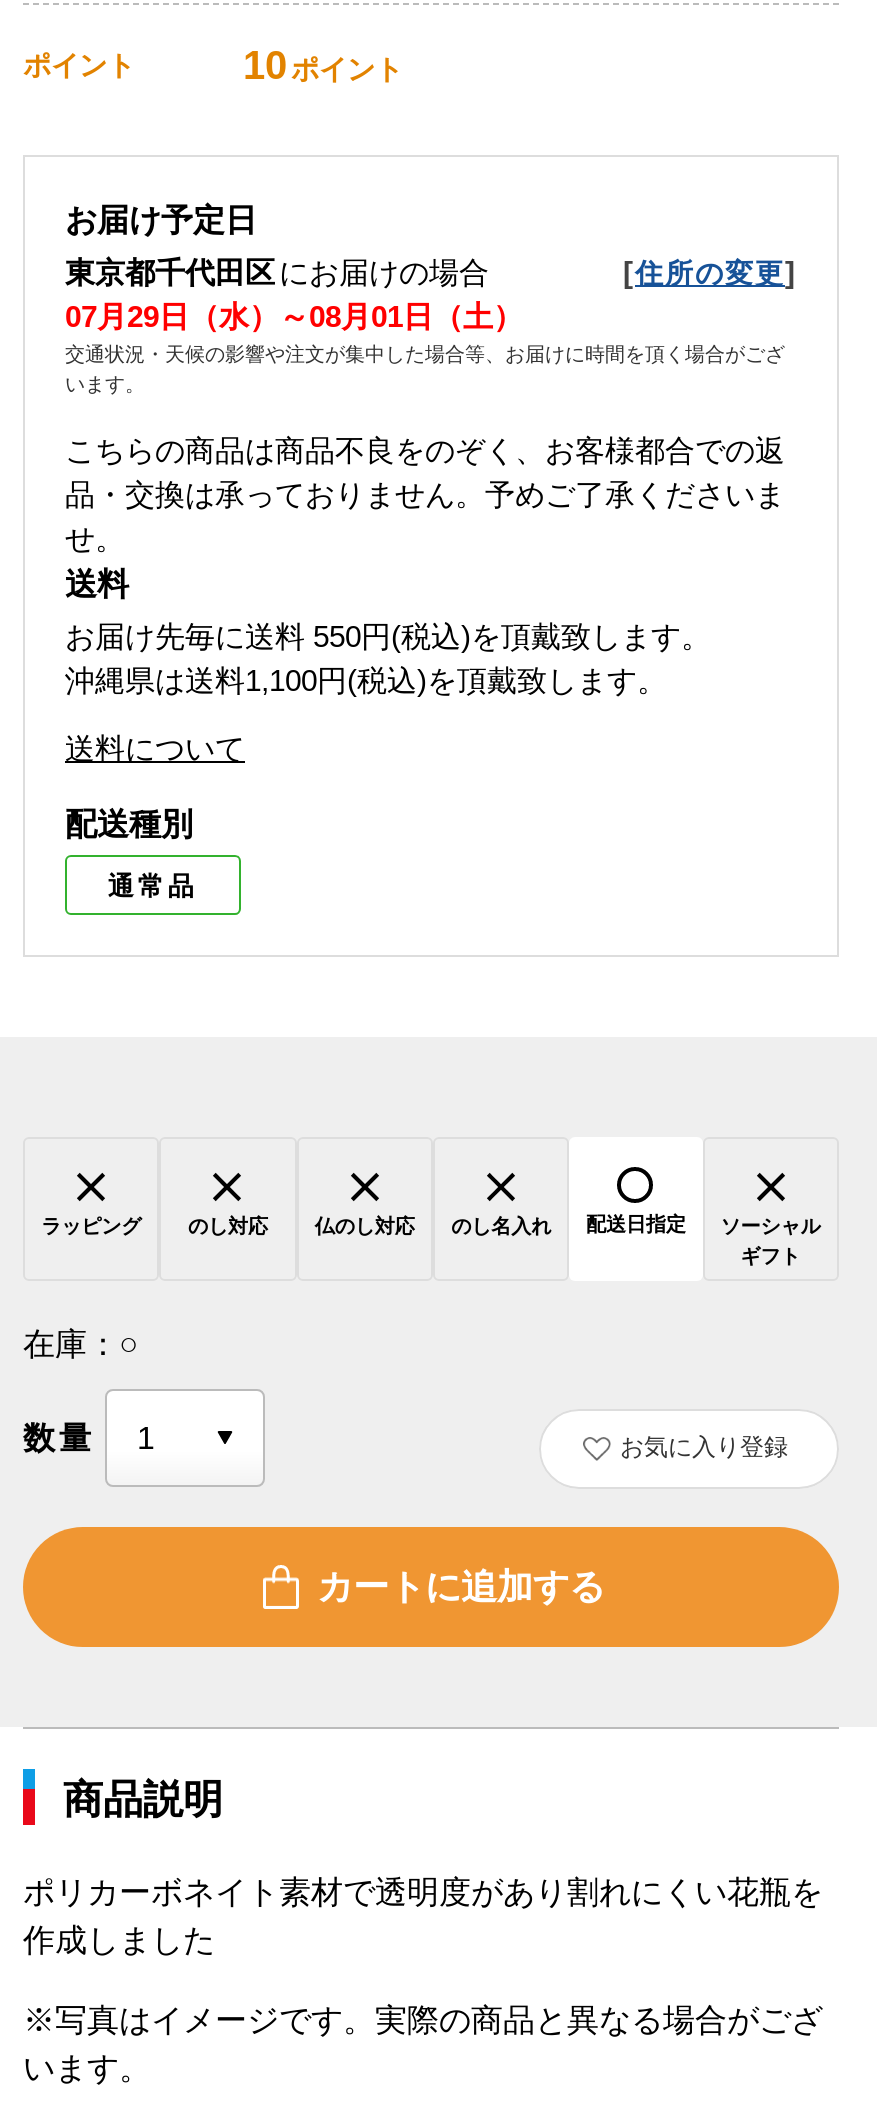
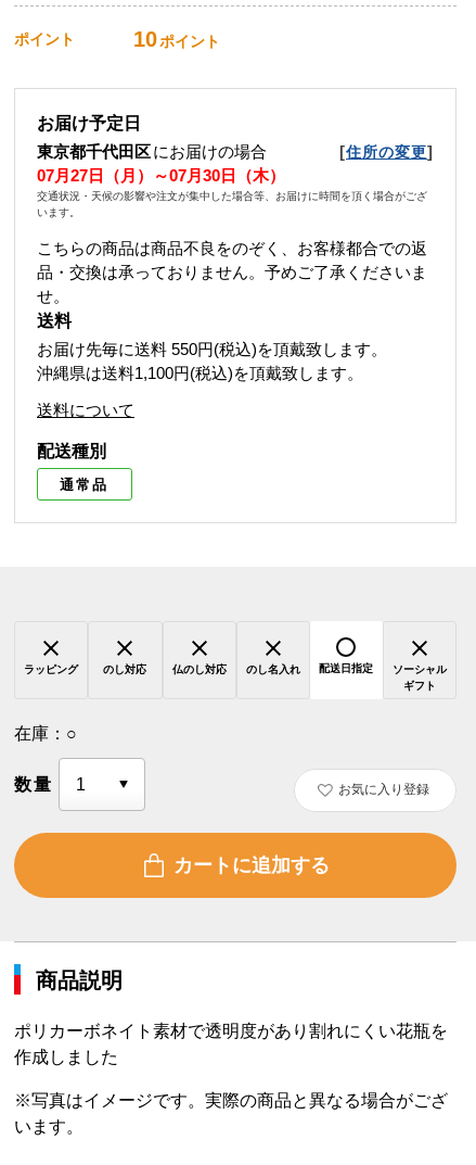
[65,300,523,334] 07月29日（水）～08月01日（土） -> [37,166,285,185] 07月27日（月）～07月30日（木）

